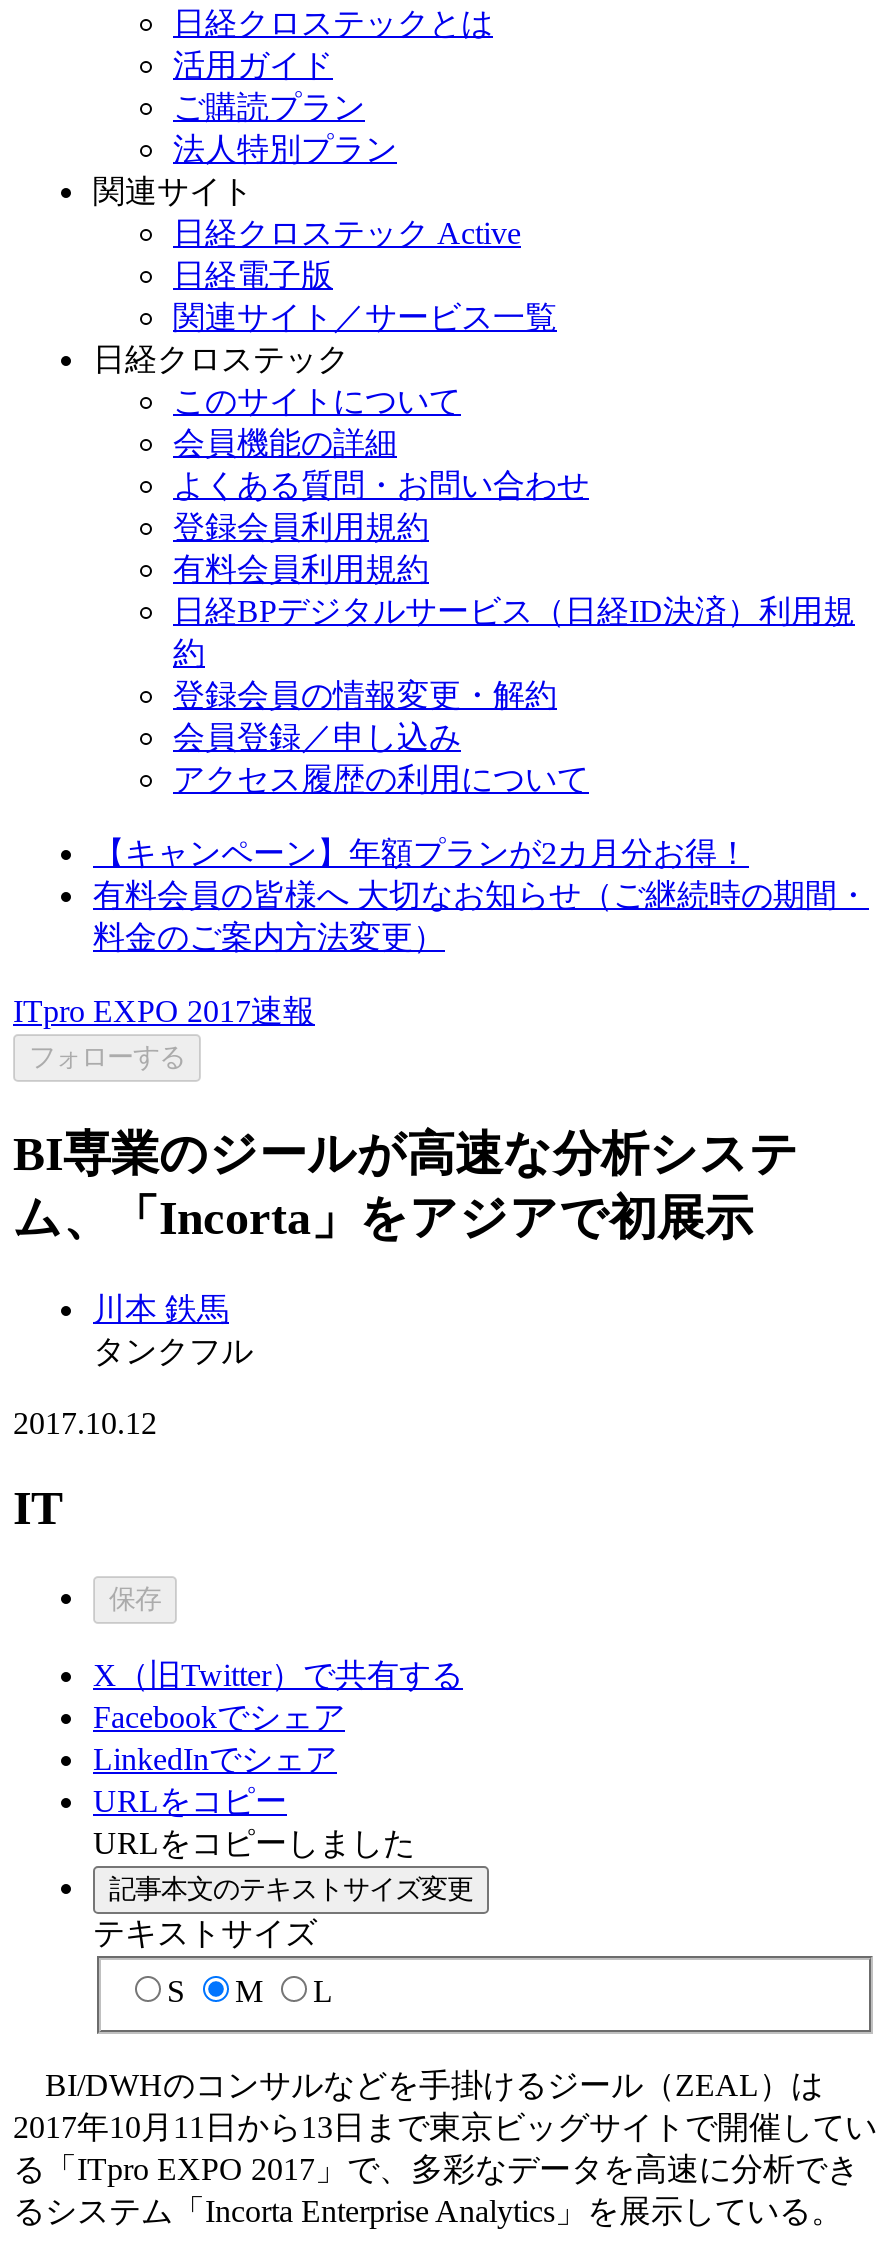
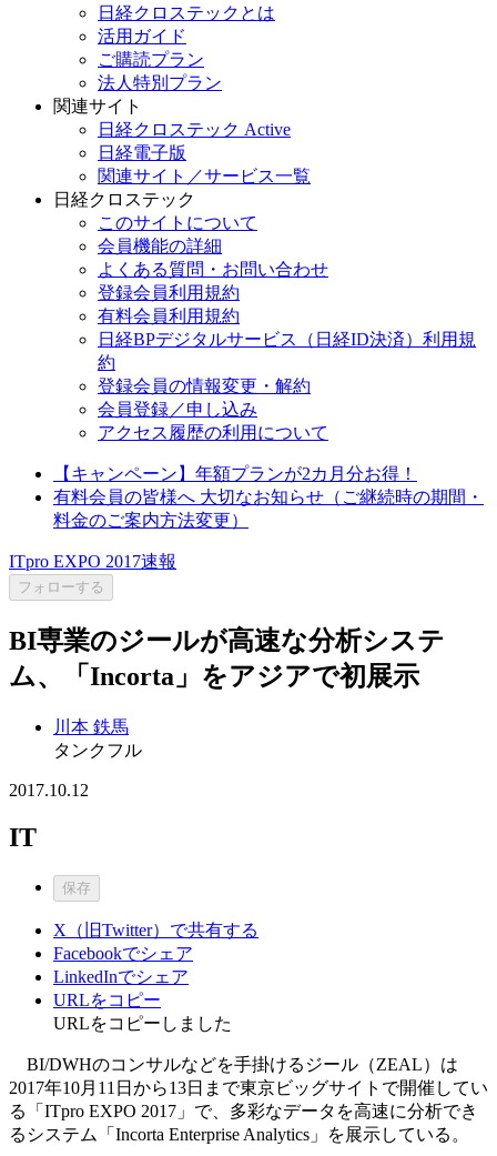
[93,1873,473,2008] 記事本文のテキストサイズ変更 | テキストサイズ | S | M | L -> none

